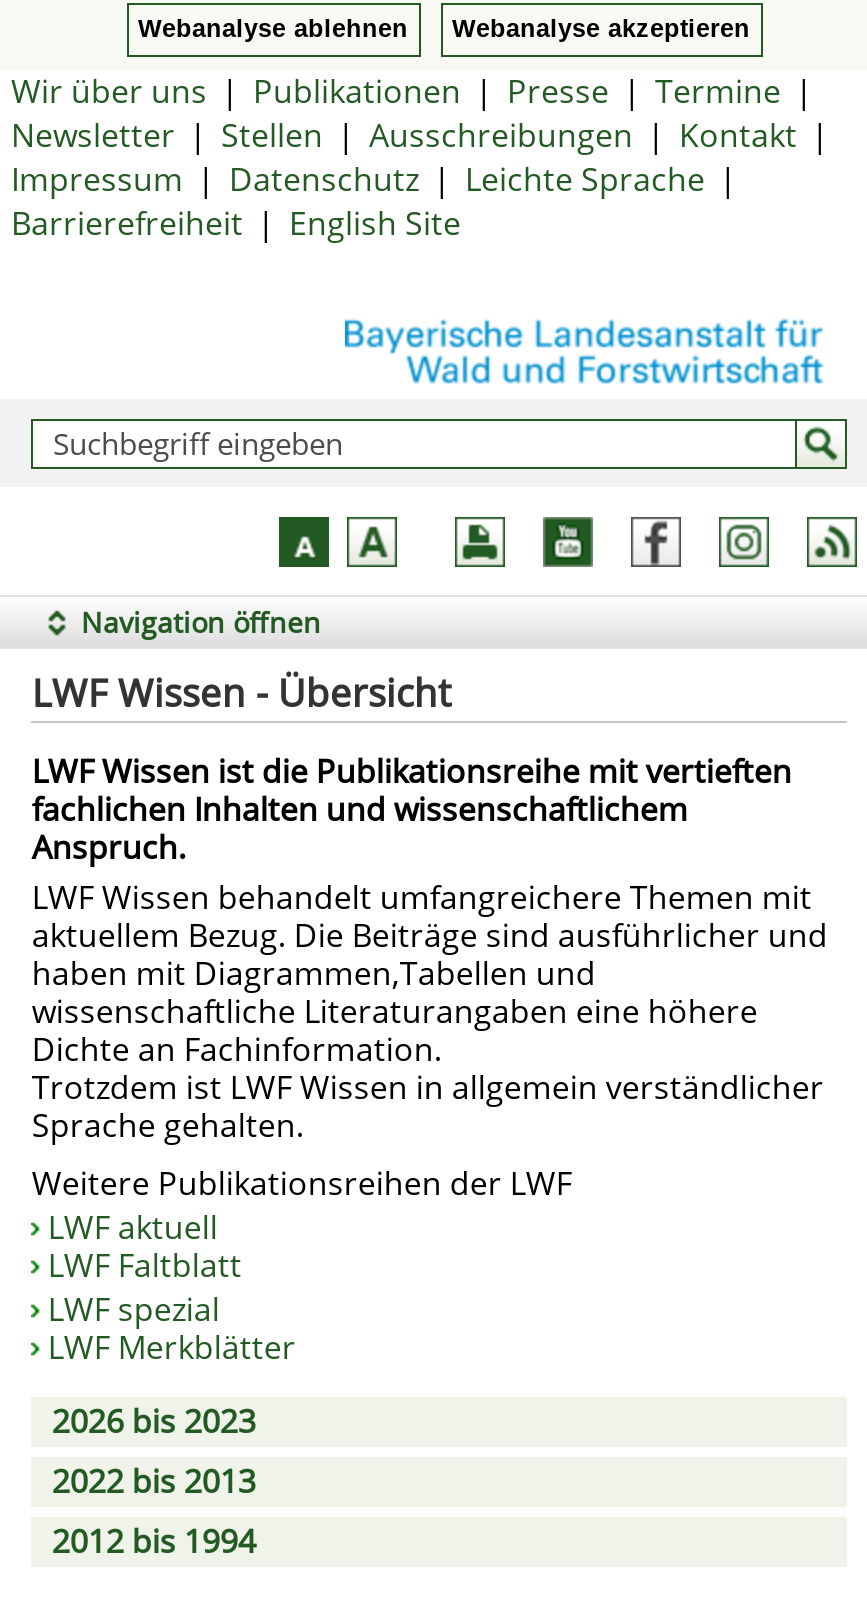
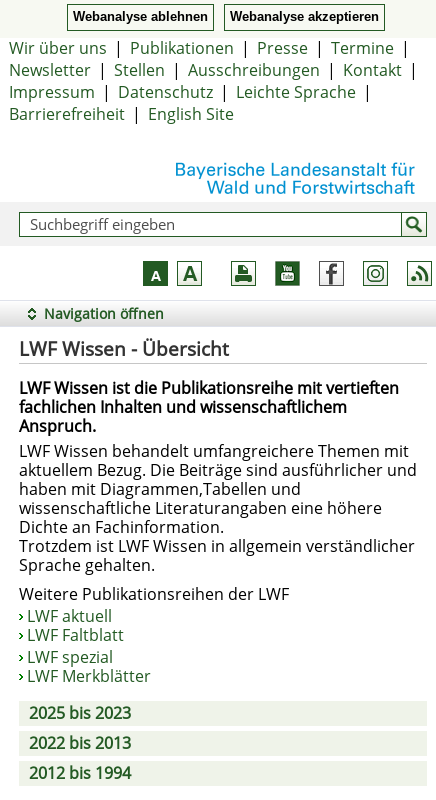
[52,1399,256,1443] 2026 bis 2023 -> [29,702,131,724] 2025 bis 2023

